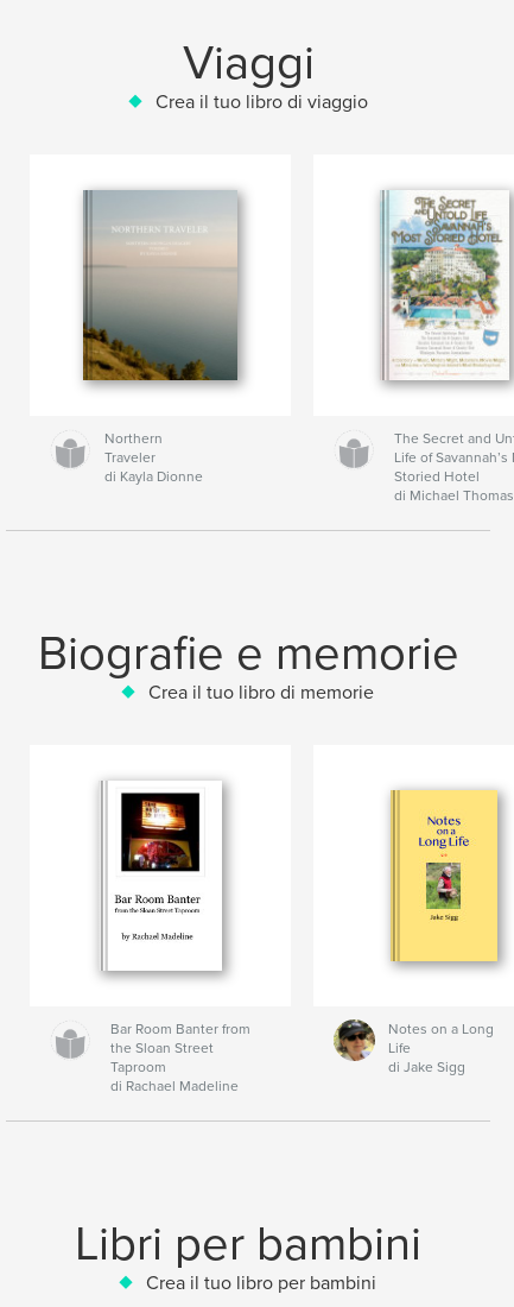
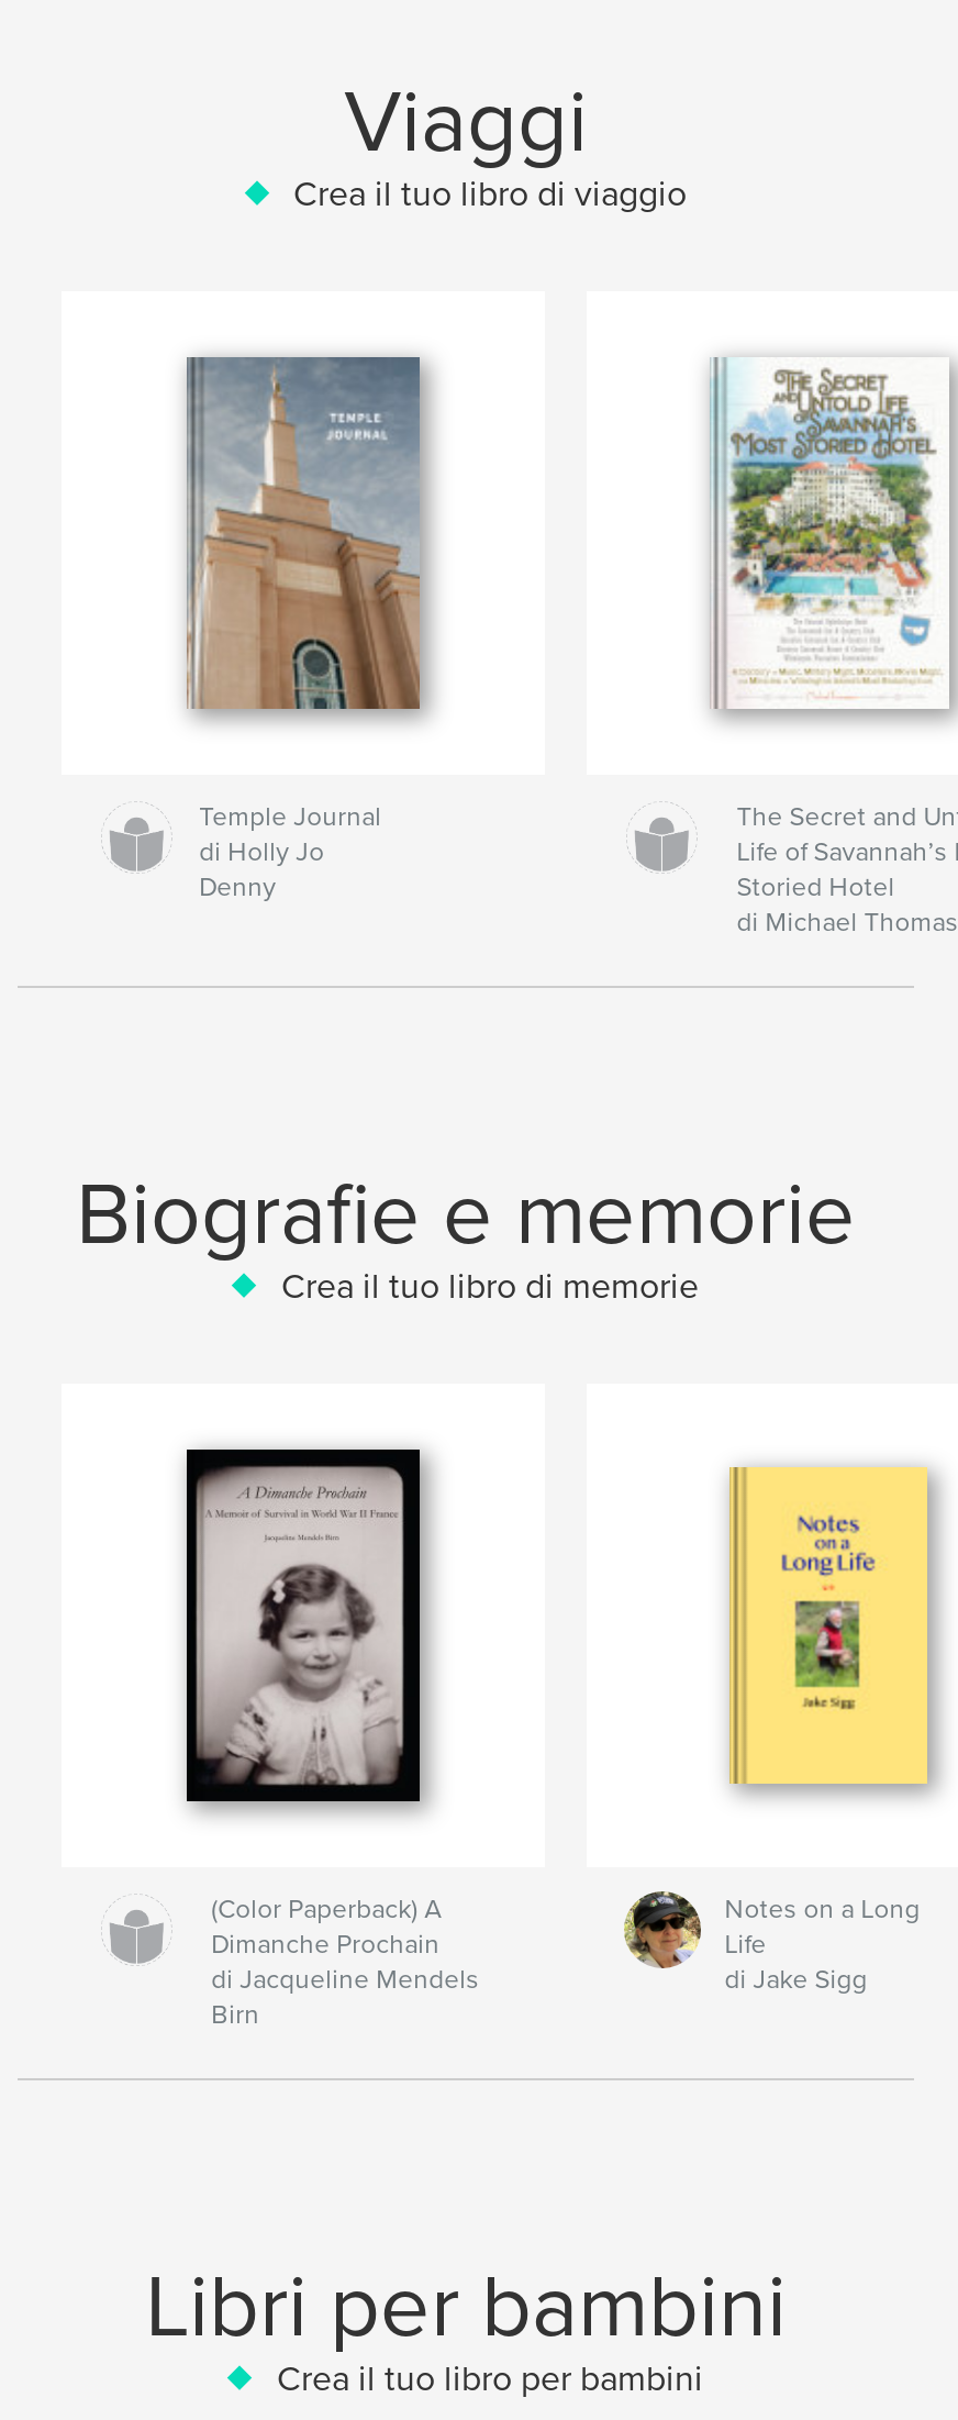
[81,189,246,485] [image] | Northern | Traveler | di Kayla Dionne -> [158,357,459,902] [image] | Temple Journal | di Holly Jo | Denny
[97,781,223,972] [image] -> [185,1447,422,1803] [image]
[111,1021,251,1094] Bar Room Banter from | the Sloan Street | Taproom | di Rachael Madeline -> [211,1893,479,2030] (Color Paperback) A | Dimanche Prochain | di Jacqueline Mendels | Birn

